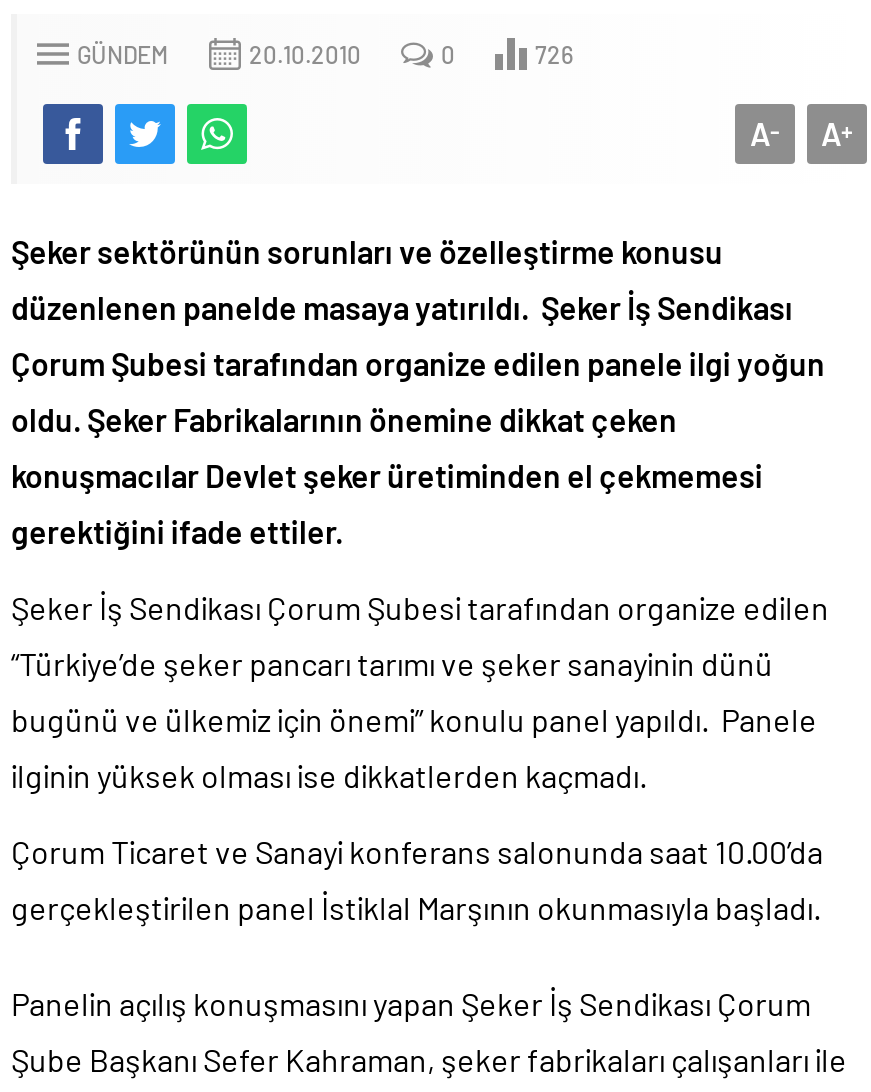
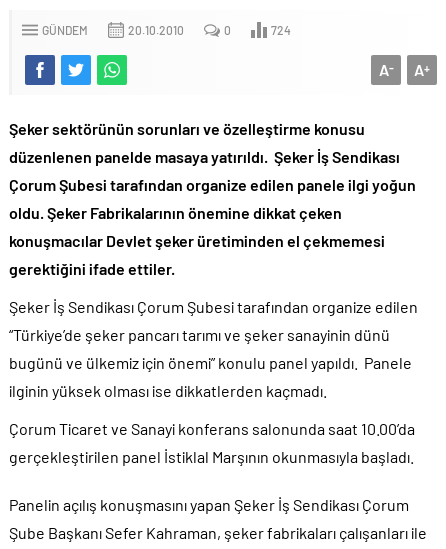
[535,39,573,67] 726 -> [271,23,291,37] 724

